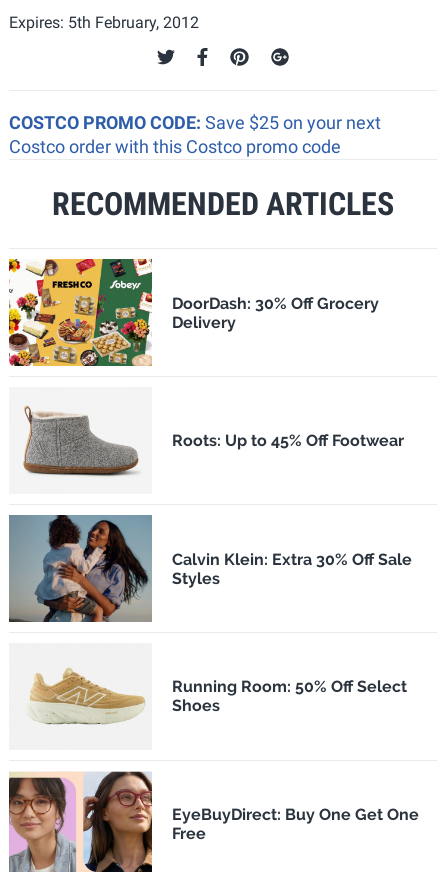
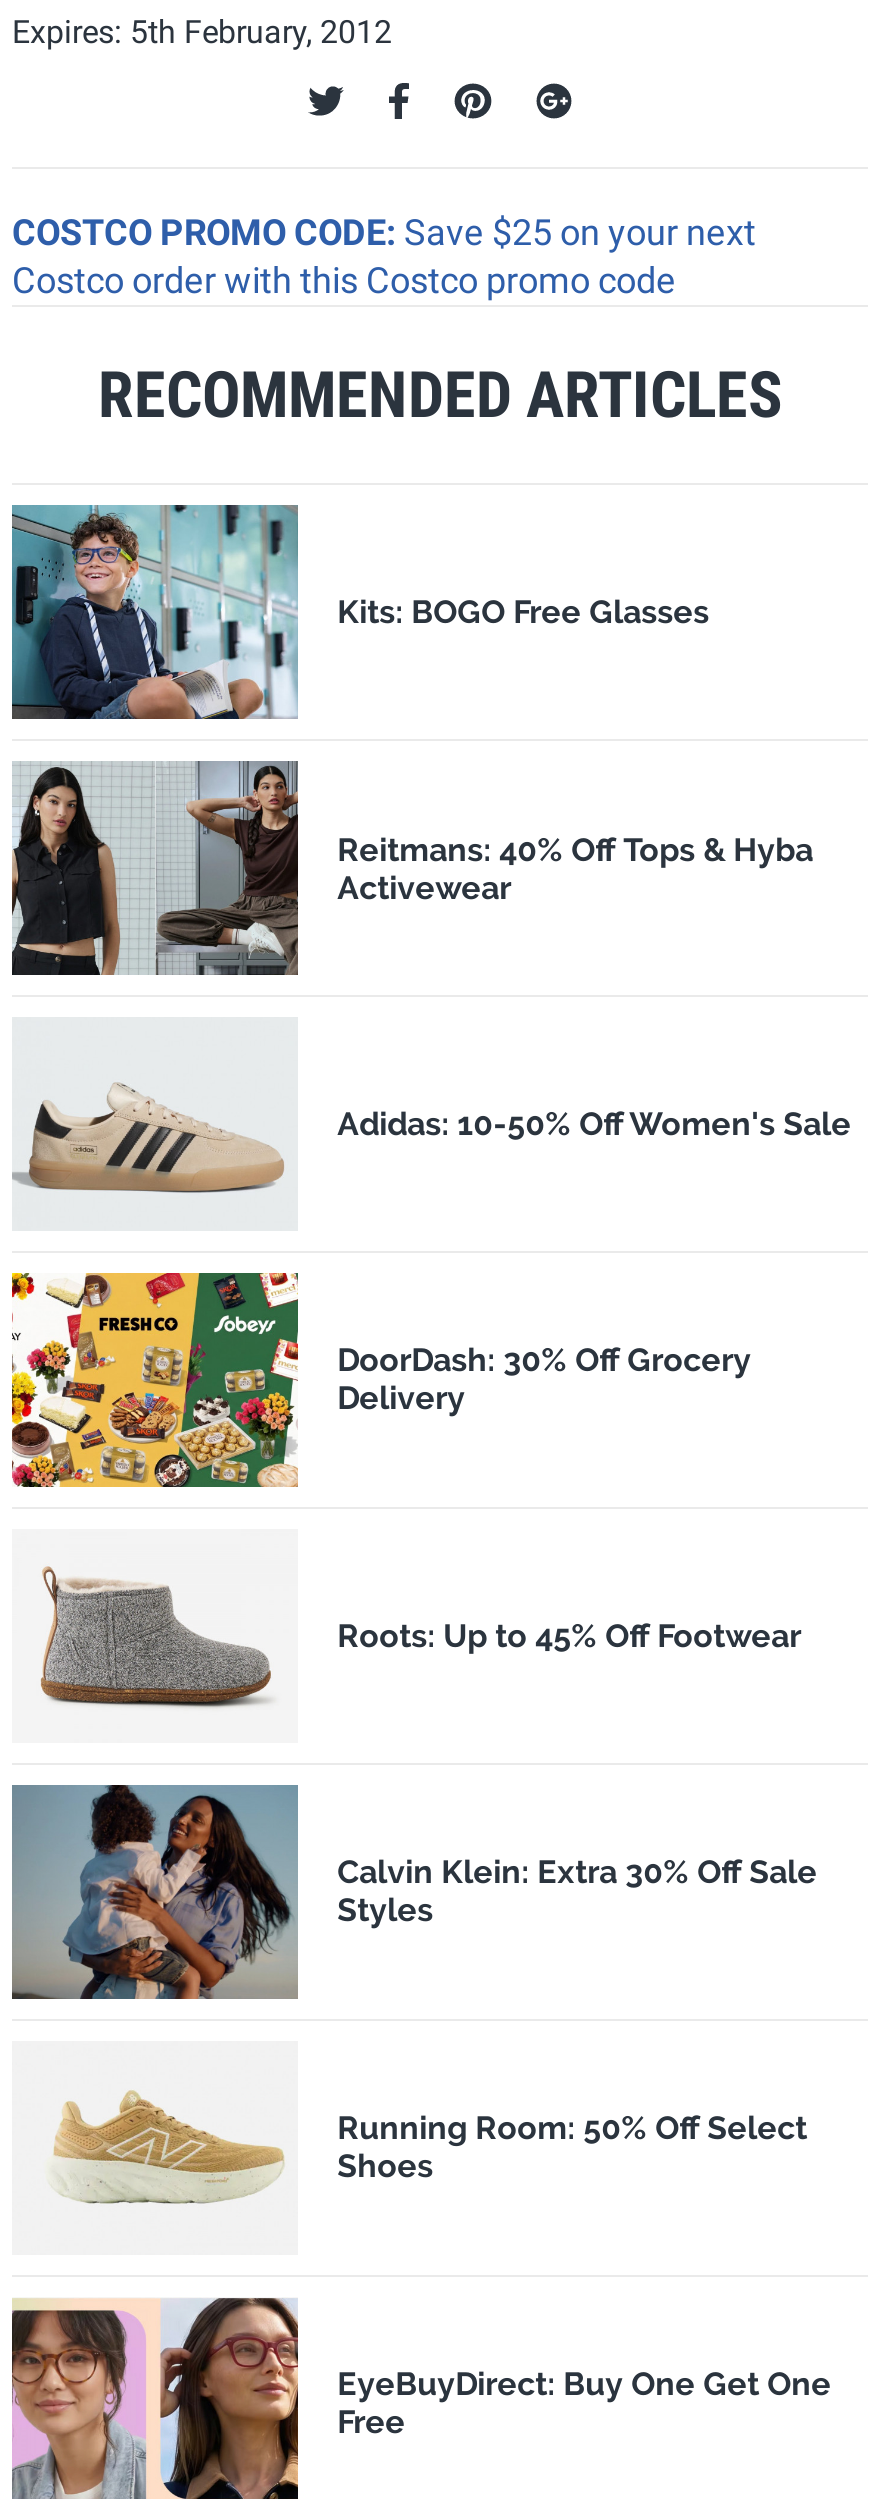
none -> [10,503,709,721] [image] | Kits: BOGO Free Glasses
none -> [10,759,813,977] [image] | Reitmans: 40% Off Tops & Hyba | Activewear
none -> [14,1081,851,1195] [image] | Adidas: 10-50% Off Women's Sale

